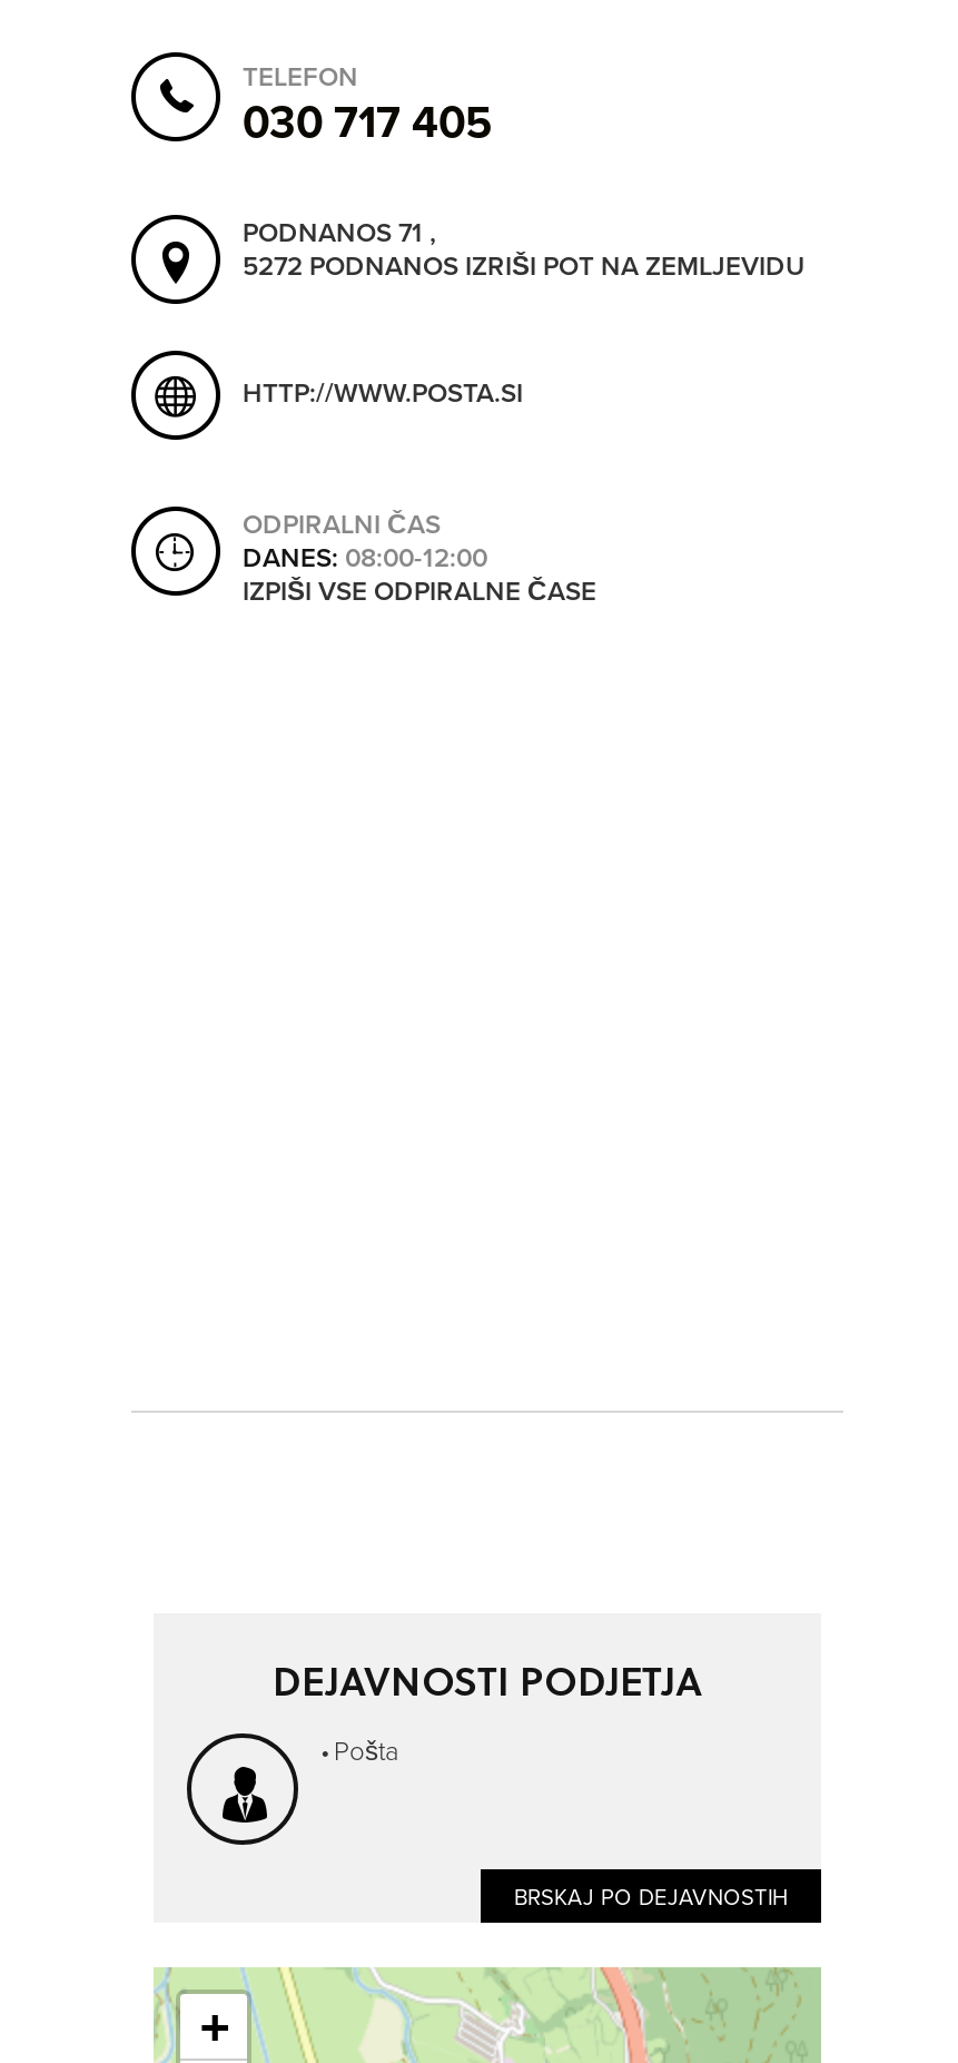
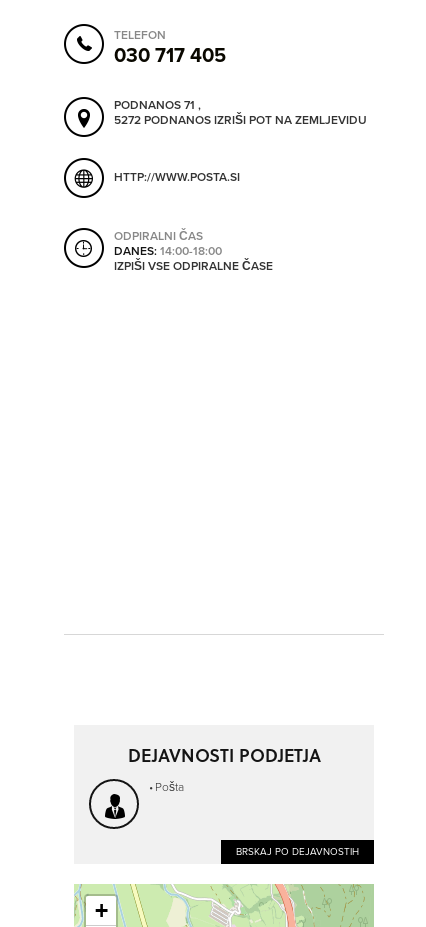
[243,538,487,576] DANES: 08:00-12:00 -> [114,242,222,259] DANES: 14:00-18:00

